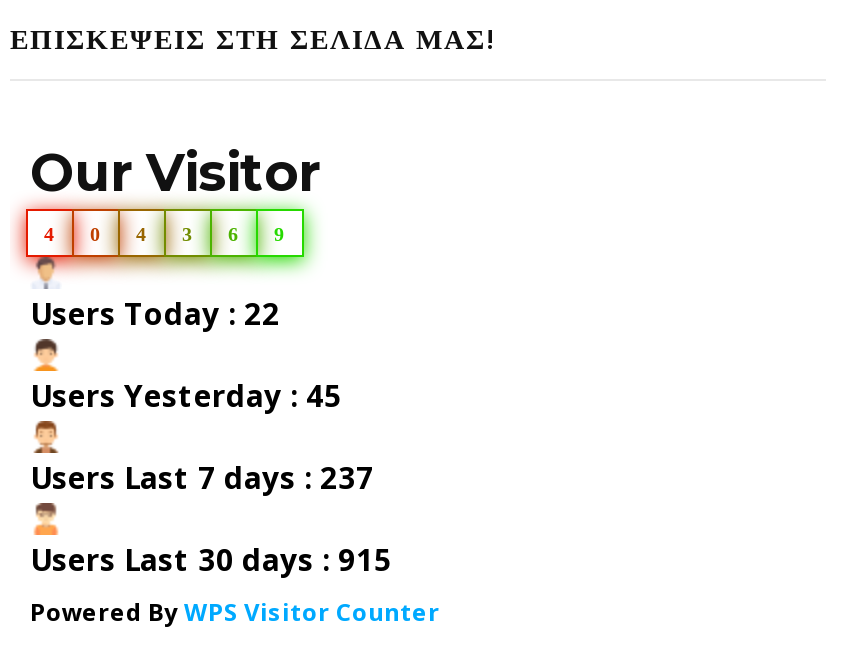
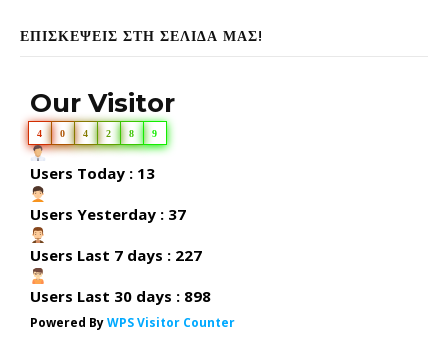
[182,223,192,245] 3 -> [106,128,111,139] 2
[228,223,238,245] 6 -> [129,128,134,139] 8
[30,293,280,333] Users Today : 22 -> [30,163,155,183] Users Today : 13
[30,375,342,415] Users Yesterday : 45 -> [30,204,186,224] Users Yesterday : 37
[30,457,374,497] Users Last 7 days : 237 -> [30,245,202,265] Users Last 7 days : 227
[30,539,392,579] Users Last 30 days : 915 -> [30,286,211,306] Users Last 30 days : 898

